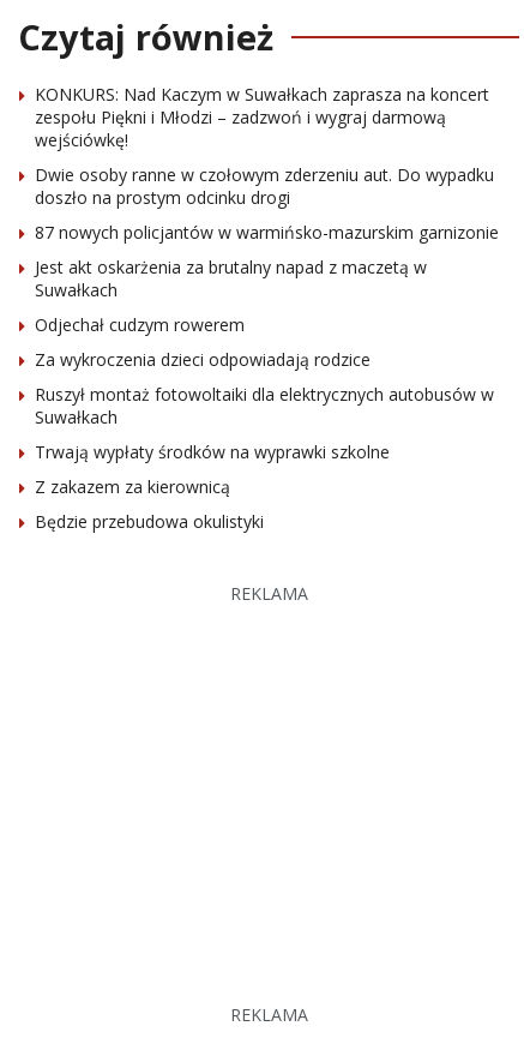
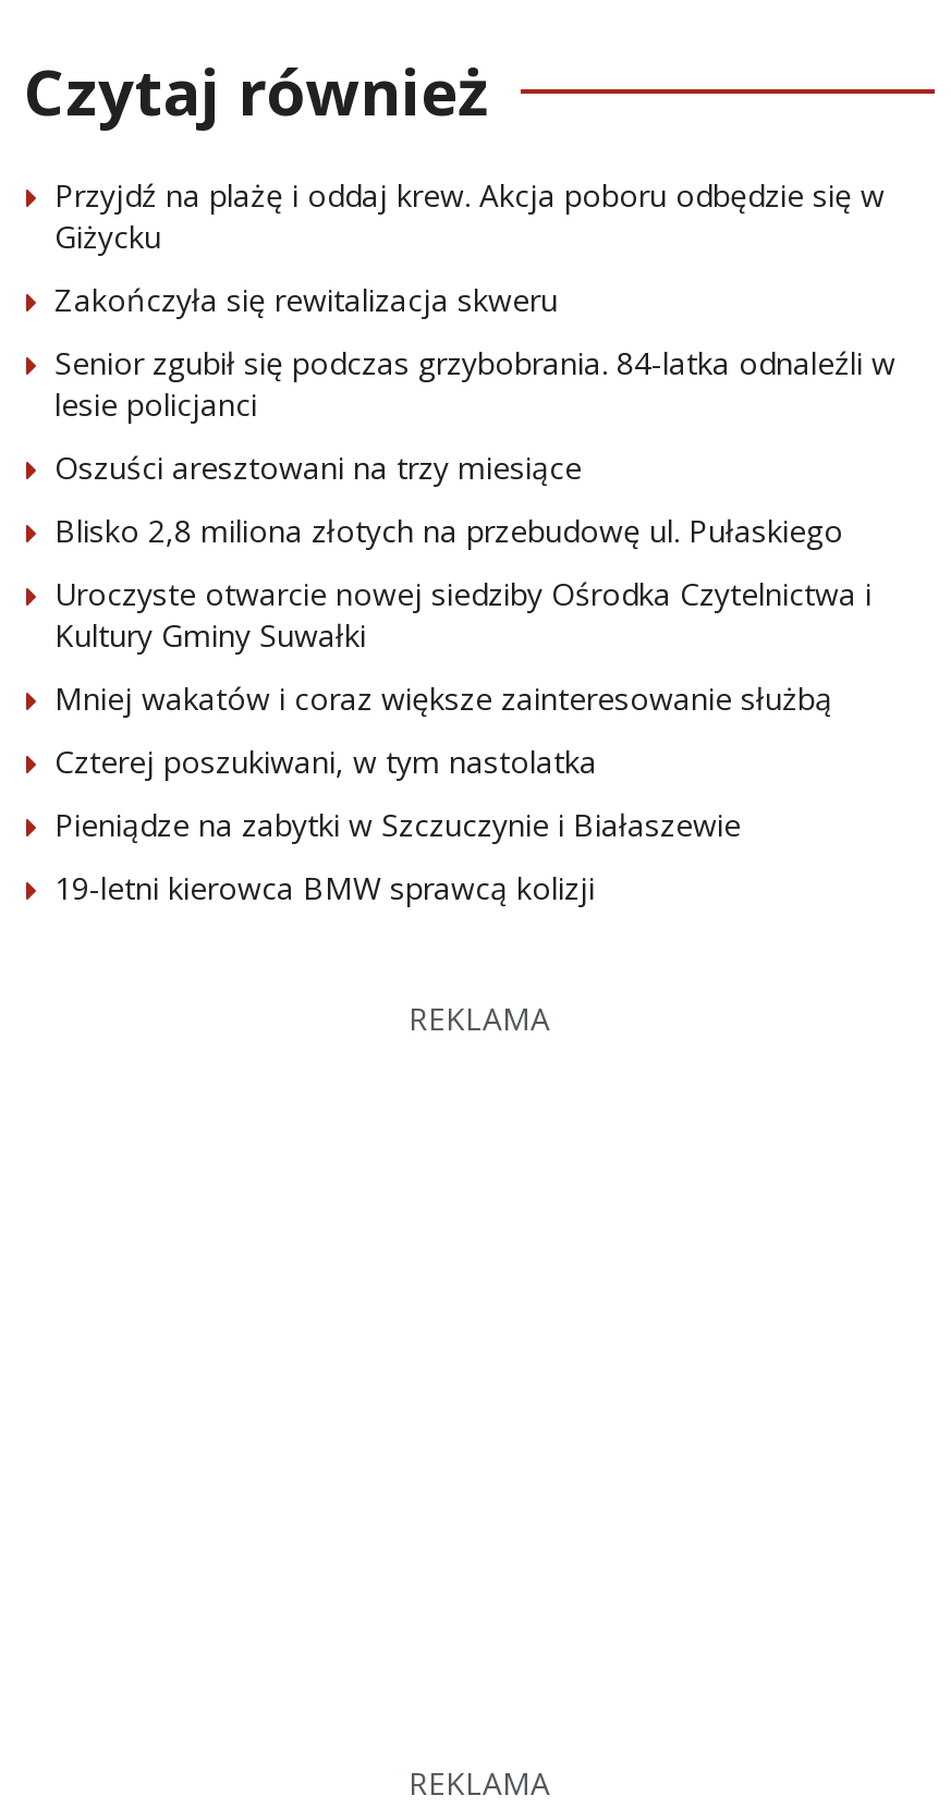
[35,83,489,151] KONKURS: Nad Kaczym w Suwałkach zaprasza na koncert | zespołu Piękni i Młodzi – zadzwoń i wygraj darmową | wejściówkę! -> [54,174,885,257] Przyjdź na plażę i oddaj krew. Akcja poboru odbędzie się w | Giżycku
[35,163,494,209] Dwie osoby ranne w czołowym zderzeniu aut. Do wypadku | doszło na prostym odcinku drogi -> [54,278,558,320] Zakończyła się rewitalizacja skweru
[35,221,499,243] 87 nowych policjantów w warmińsko-mazurskim garnizonie -> [54,342,895,424] Senior zgubił się podczas grzybobrania. 84-latka odnaleźli w | lesie policjanci
[35,255,427,301] Jest akt oskarżenia za brutalny napad z maczetą w | Suwałkach -> [54,446,582,488] Oszuści aresztowani na trzy miesiące
[35,313,245,336] Odjechał cudzym rowerem -> [54,509,843,551] Blisko 2,8 miliona złotych na przebudowę ul. Pułaskiego
[35,348,371,371] Za wykroczenia dzieci odpowiadają rodzice -> [54,572,871,655] Uroczyste otwarcie nowej siedziby Ośrodka Czytelnictwa i | Kultury Gminy Suwałki
[35,383,494,428] Ruszył montaż fotowoltaiki dla elektrycznych autobusów w | Suwałkach -> [54,677,832,718] Mniej wakatów i coraz większe zainteresowanie służbą
[35,440,390,463] Trwają wypłaty środków na wyprawki szkolne -> [54,740,597,782] Czterej poszukiwani, w tym nastolatka
[35,475,230,498] Z zakazem za kierownicą -> [54,803,741,845] Pieniądze na zabytki w Szczuczynie i Białaszewie
[35,510,264,533] Będzie przebudowa okulistyki -> [54,867,595,908] 19-letni kierowca BMW sprawcą kolizji

